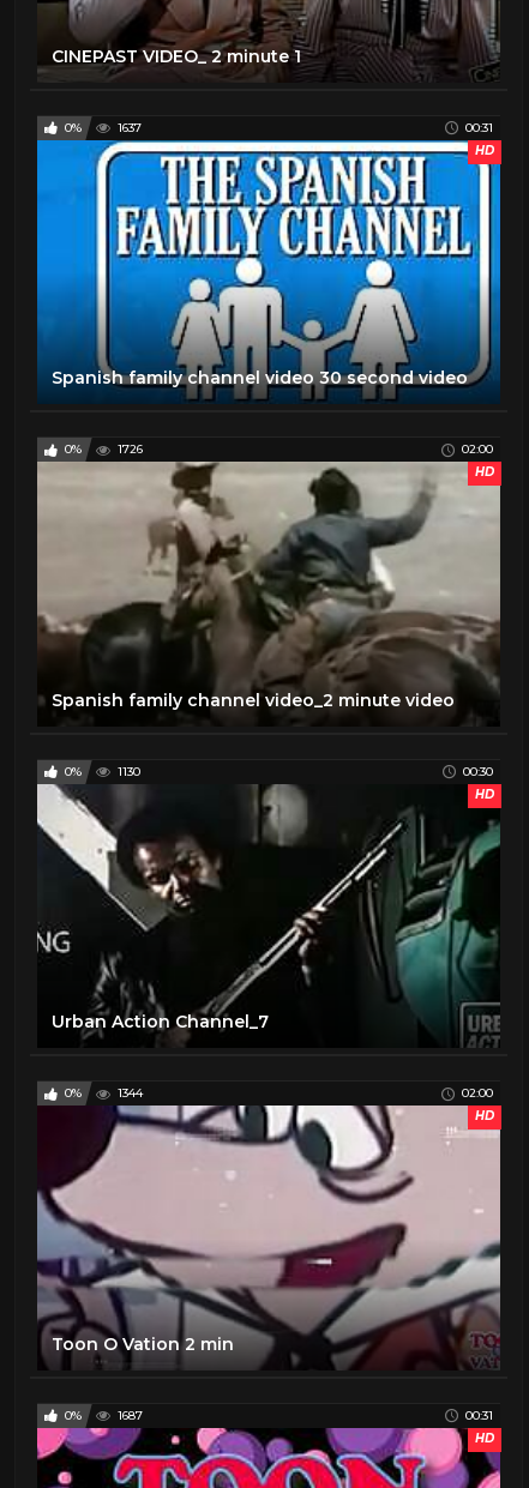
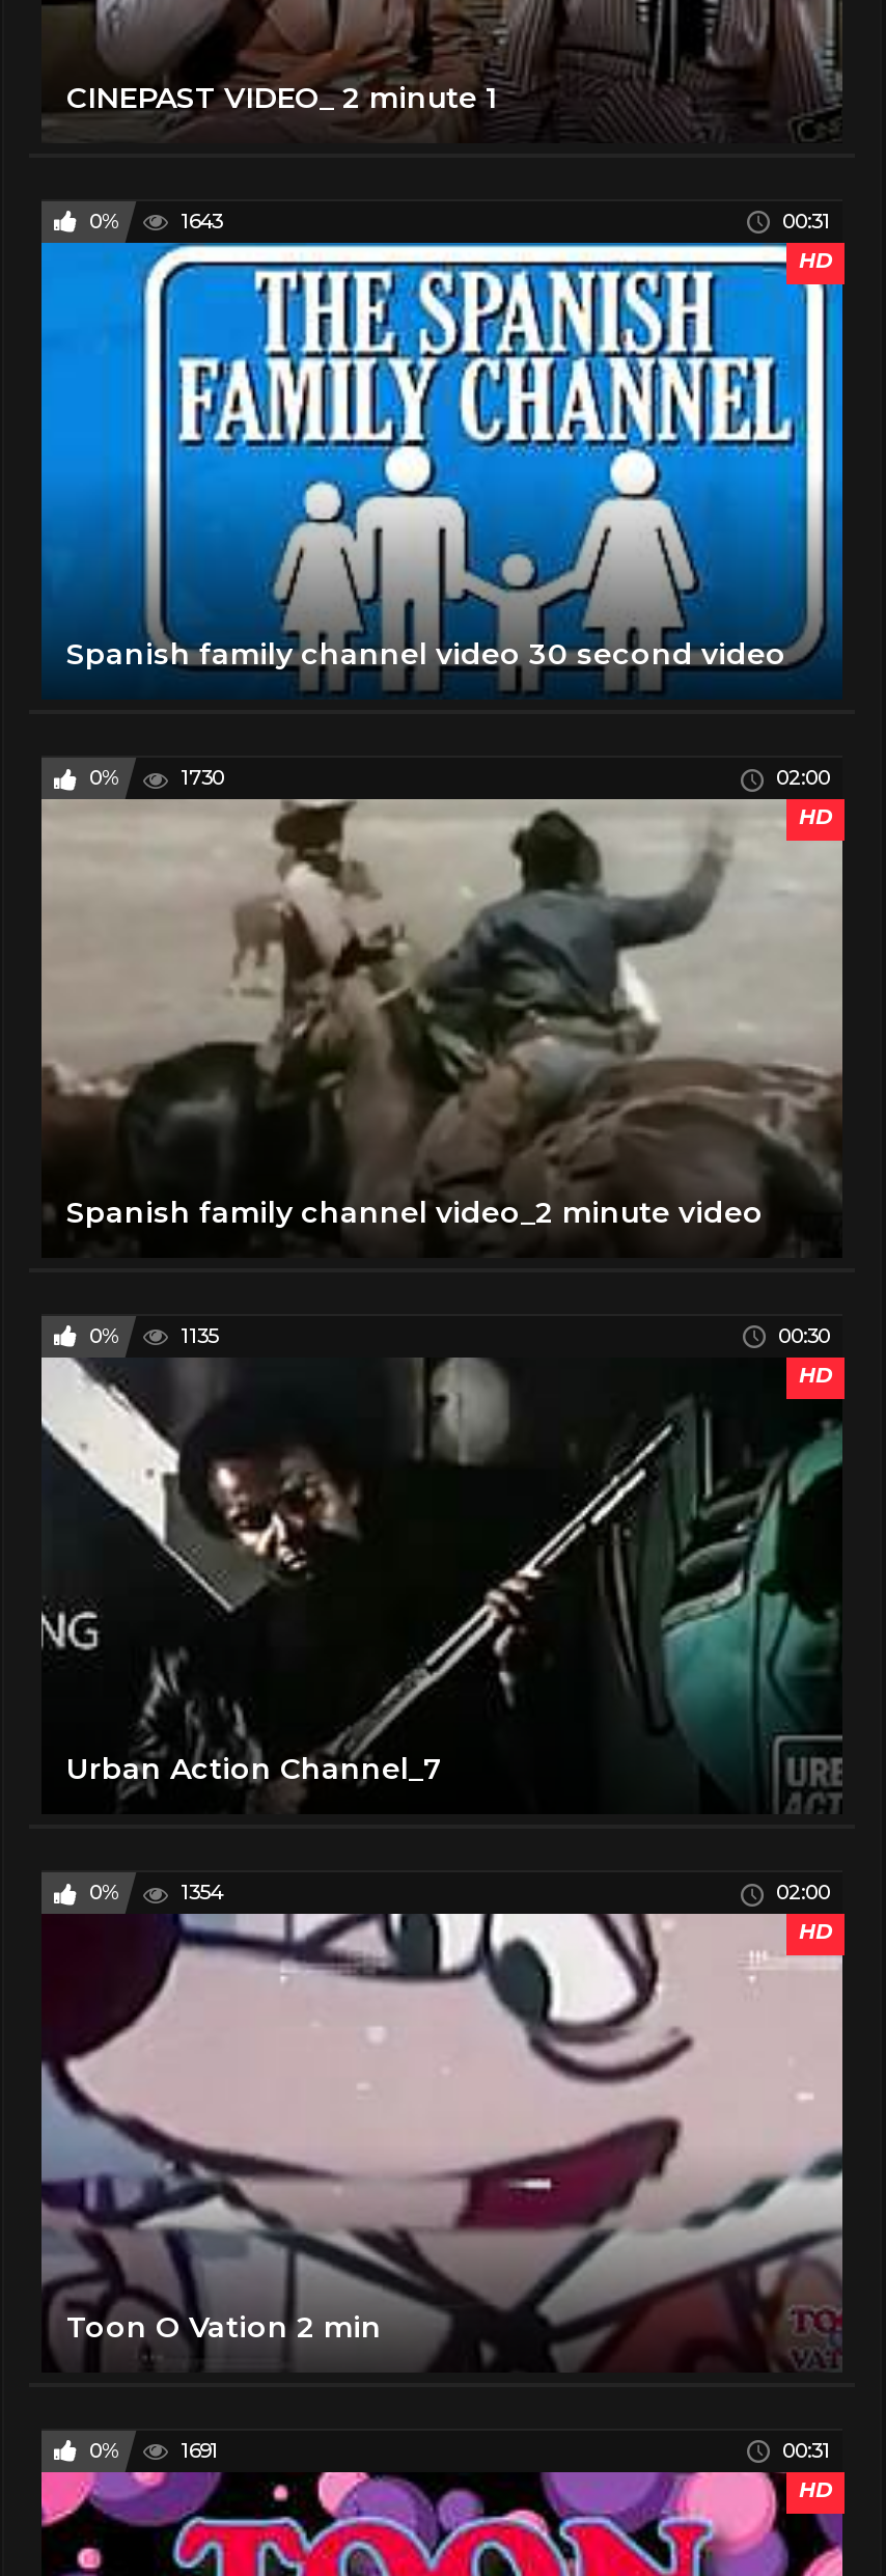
[118,120,142,135] 1637 -> [181,207,222,234] 1643
[118,441,143,457] 1726 -> [181,764,224,791] 1730
[118,764,140,779] 1130 -> [181,1322,218,1349] 1135
[118,1086,143,1101] 1344 -> [181,1879,222,1906] 1354
[118,1408,143,1423] 1687 -> [181,2437,218,2464] 1691

